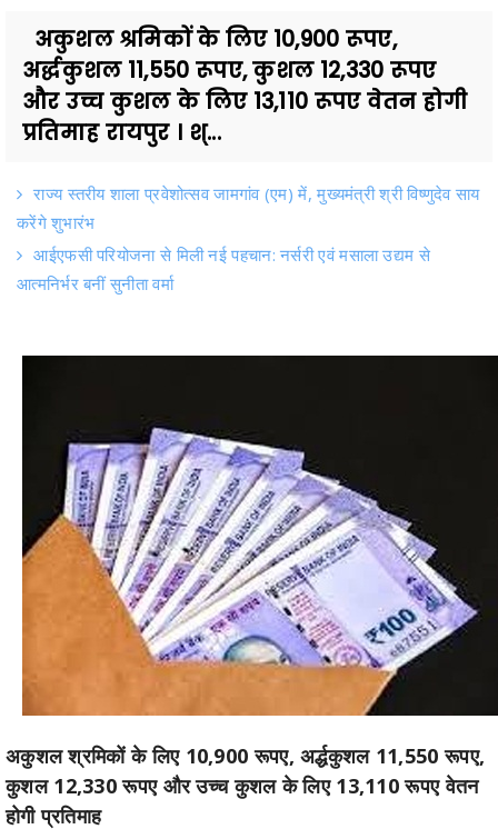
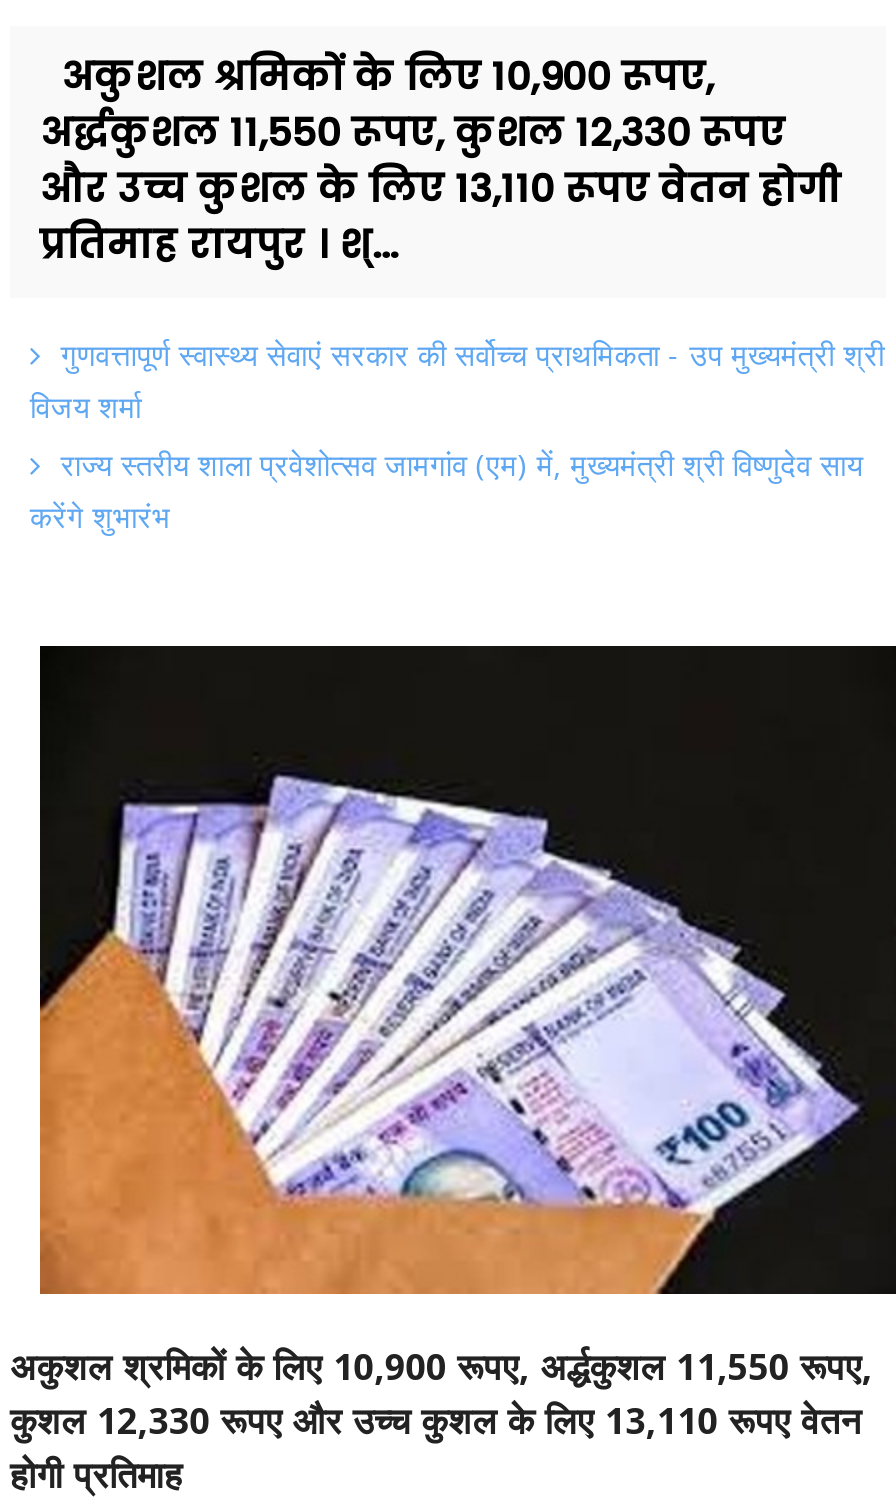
none -> [30,333,885,425] गुणवत्तापूर्ण स्वास्थ्य सेवाएं सरकार की सर्वोच्च प्राथमिकता - उप मुख्यमंत्री श्री | विजय शर्मा
moved [17,182,480,233] -> [30,443,863,535]: राज्य स्तरीय शाला प्रवेशोत्सव जामगांव (एम) में, मुख्यमंत्री श्री विष्णुदेव साय | करेंगे शुभारंभ
[17,243,430,294] आईएफसी परियोजना से मिली नई पहचान: नर्सरी एवं मसाला उद्यम से | आत्मनिर्भर बनीं सुनीता वर्मा -> none

